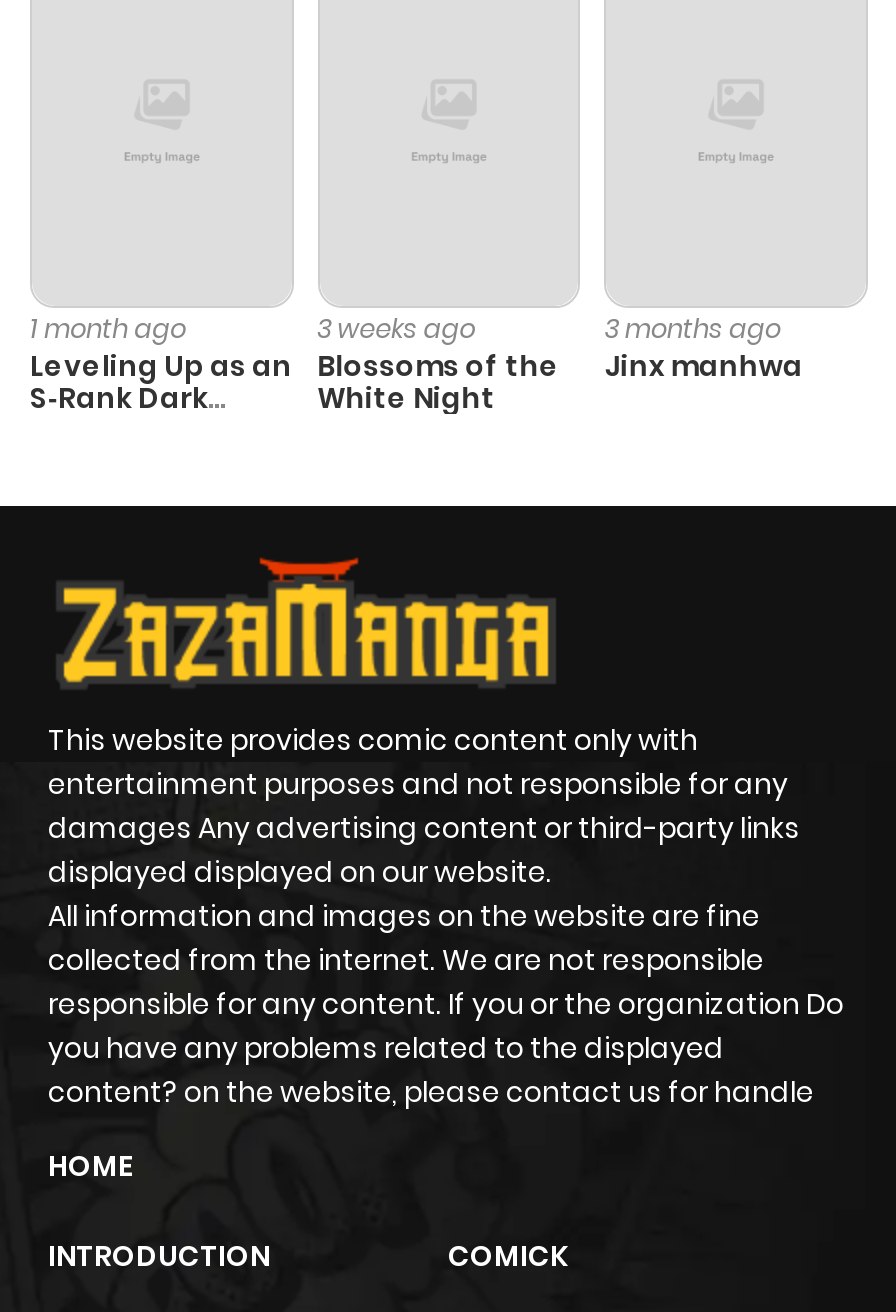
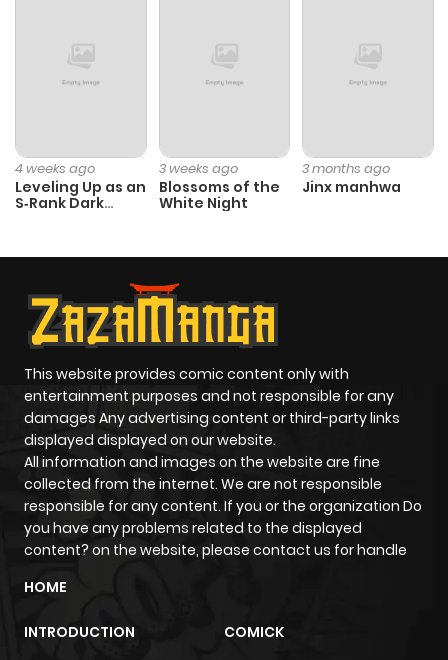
[30,310,186,348] 1 month ago -> [15,159,95,178] 4 weeks ago

